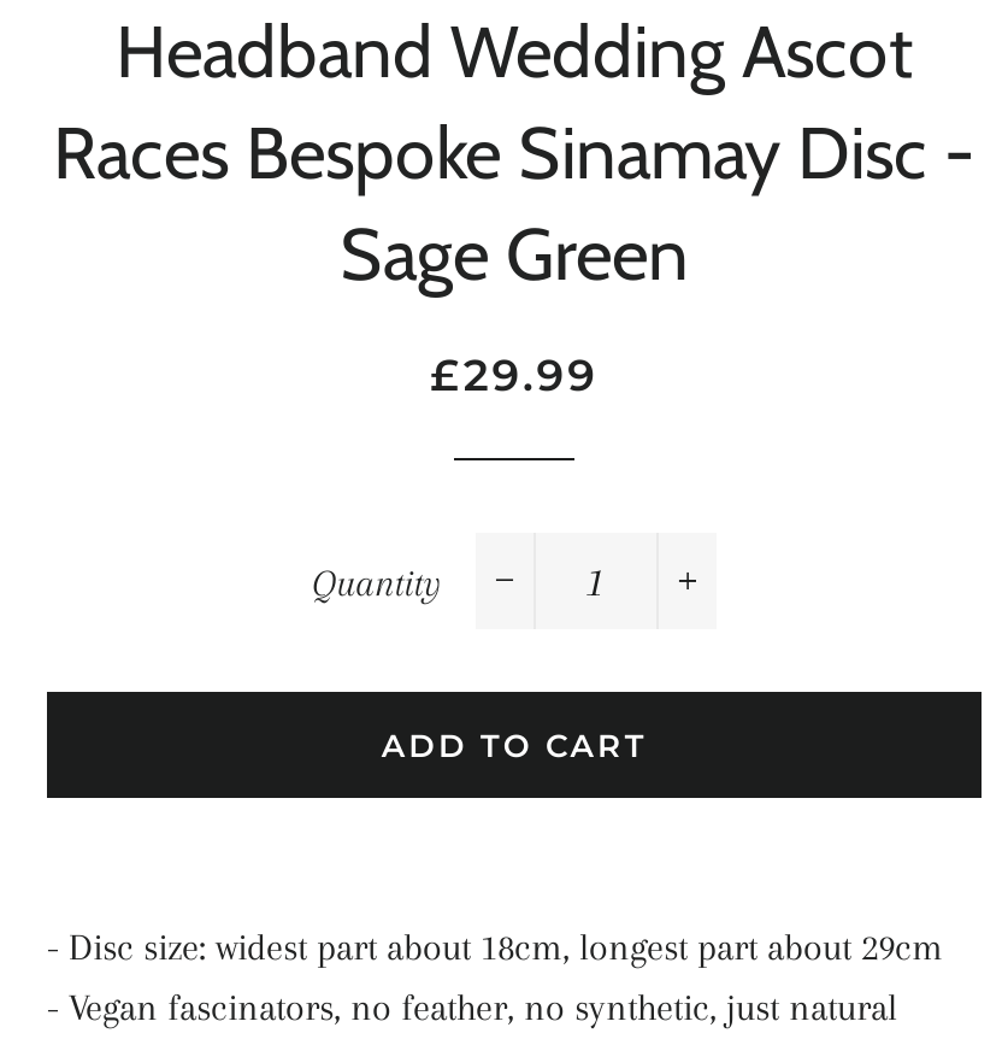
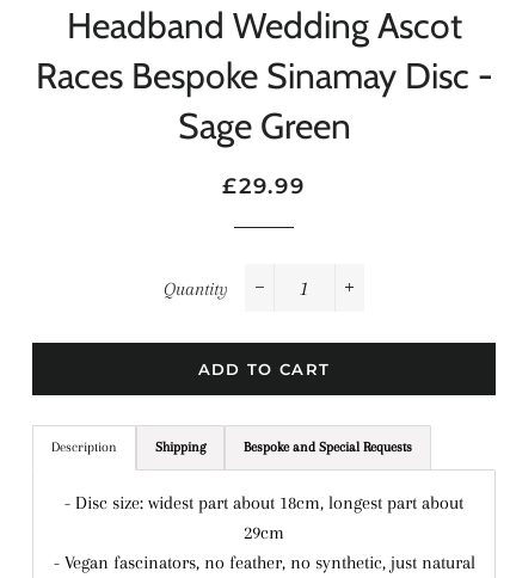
[47,926,943,969] - Disc size: widest part about 18cm, longest part about 29cm -> [51,439,463,543] Description | Shipping | Bespoke and Special Requests | - Disc size: widest part about 18cm, longest part about | 29cm

